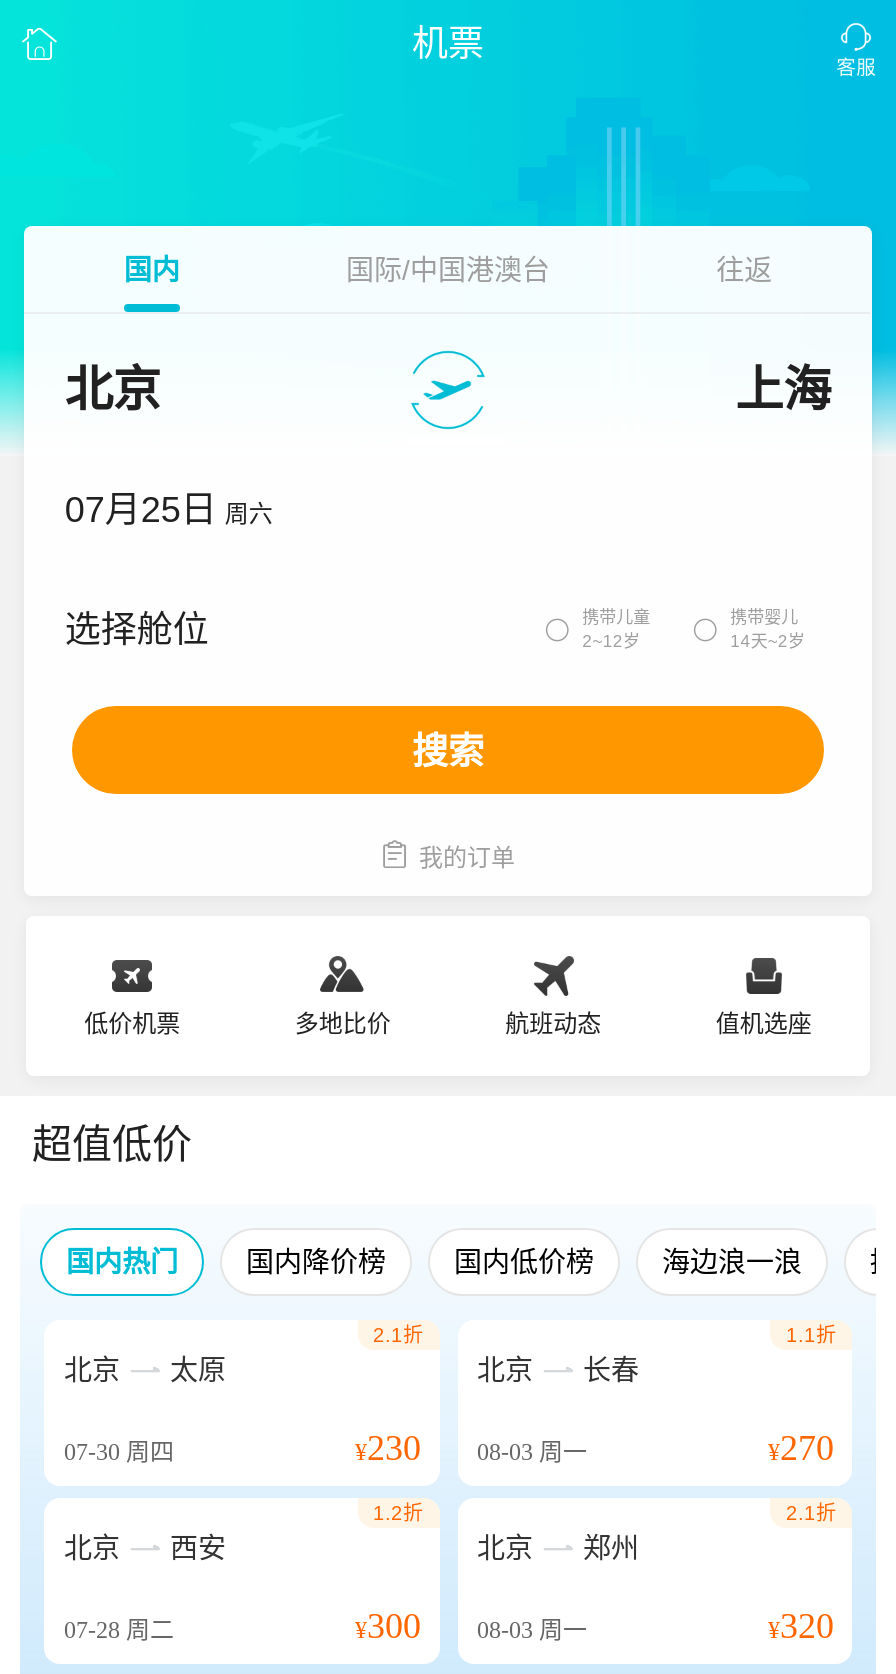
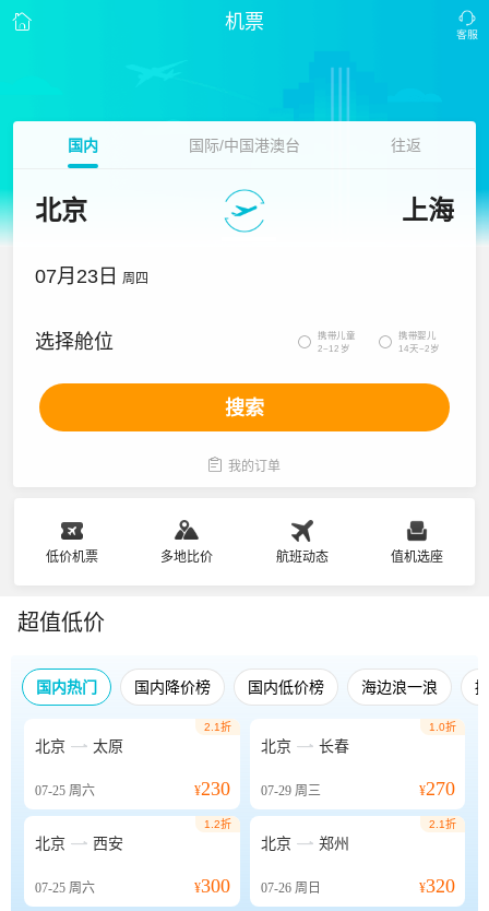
[65,490,273,530] 07月25日 周六 -> [35,265,149,287] 07月23日 周四
[786,1324,836,1346] 1.1折 -> [429,721,456,733] 1.0折
[64,1438,174,1466] 07-30周四 -> [35,783,95,798] 07-25周六
[355,1428,587,1468] ¥230 08-03周一 -> [194,778,320,800] ¥230 07-29周三
[64,1616,174,1644] 07-28周二 -> [35,880,95,896] 07-25周六
[355,1606,587,1646] ¥300 08-03周一 -> [194,875,320,897] ¥300 07-26周日

